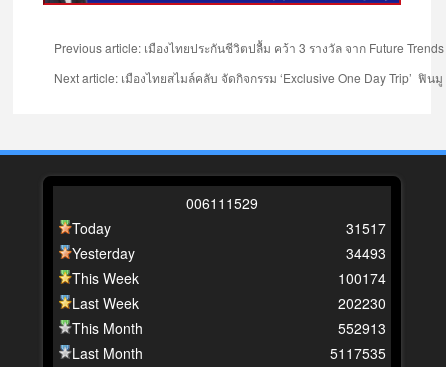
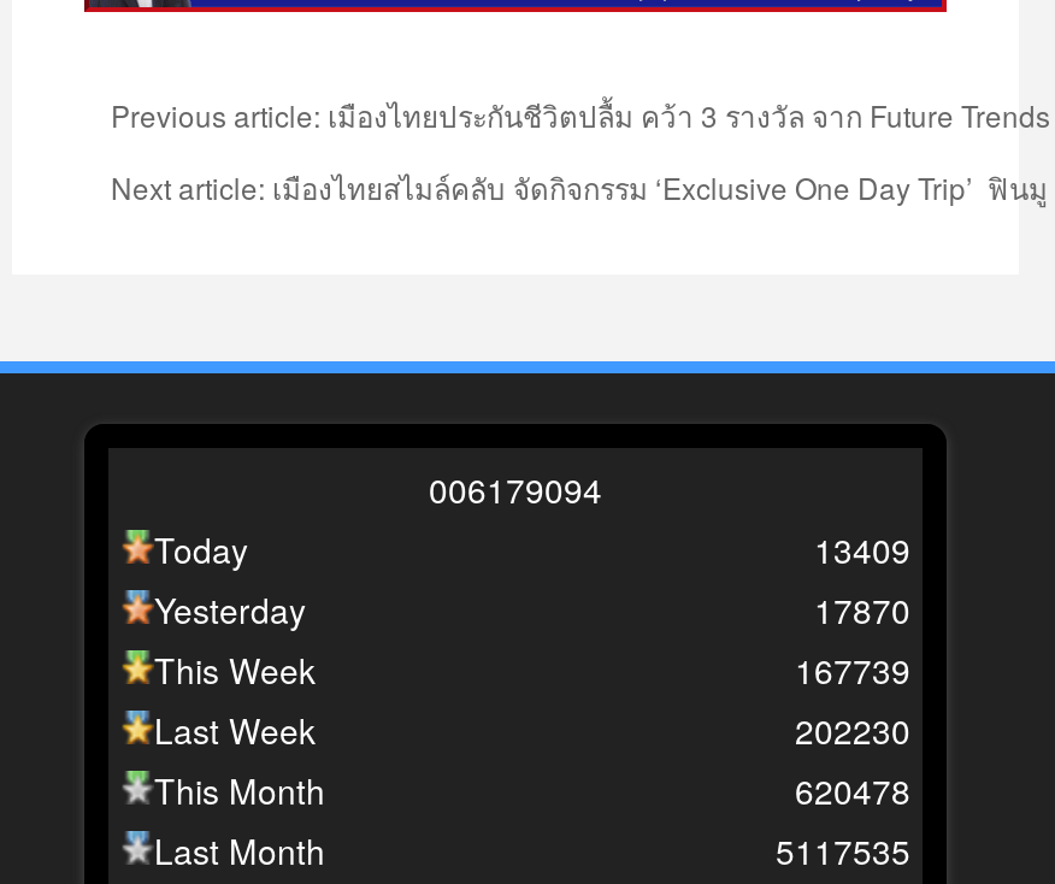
[186,193,258,213] 0061 11529 -> [429,464,602,512] 0061 79094
[346,218,386,238] 31517 -> [814,524,910,572] 13409
[346,243,386,263] 34493 -> [814,584,910,633] 17870
[338,268,386,288] 100174 -> [795,645,910,693] 167739
[338,318,386,338] 552913 -> [795,765,910,813] 620478

